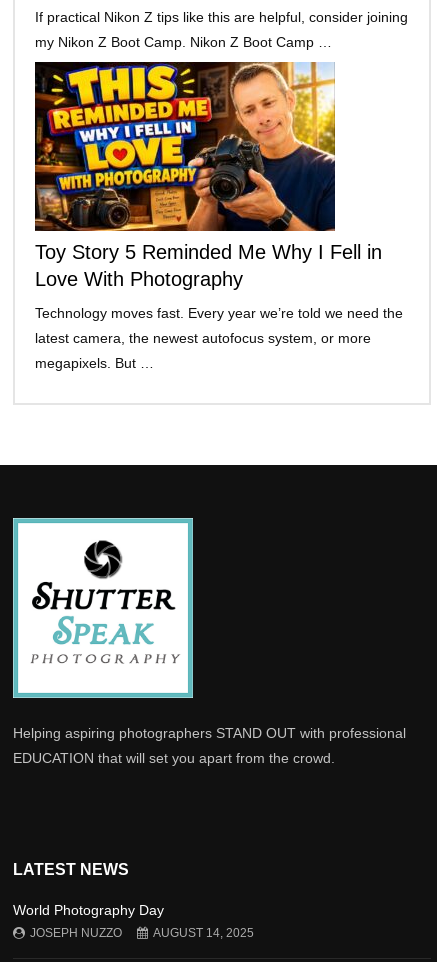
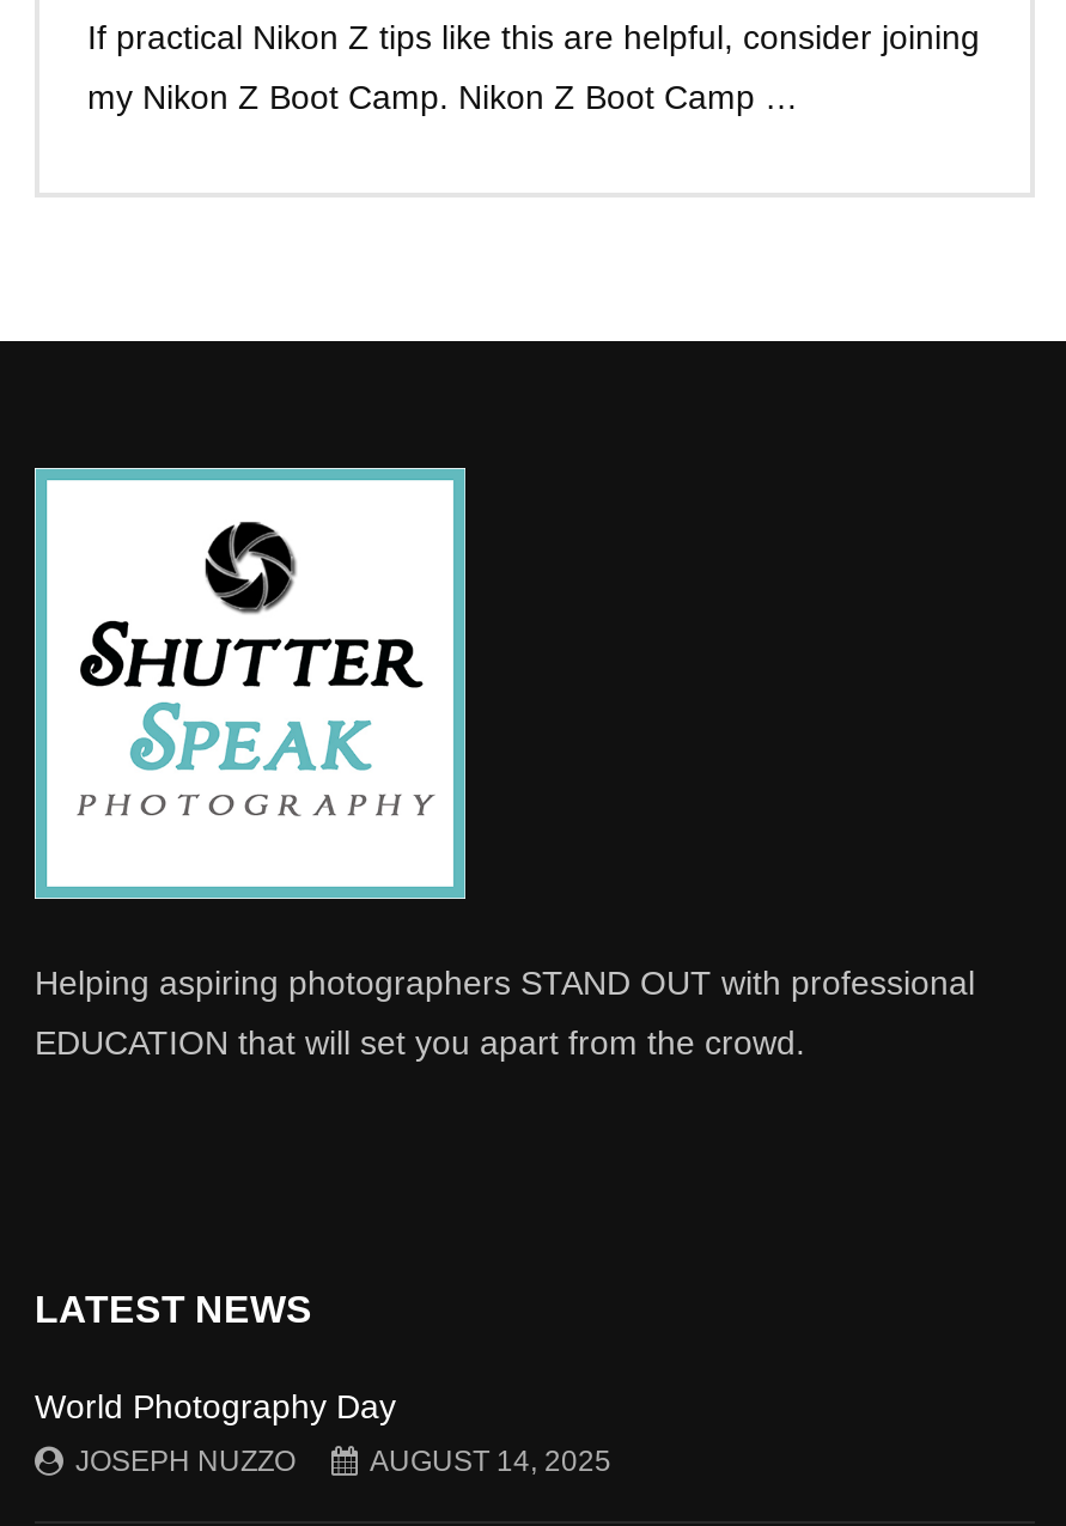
[34,61,403,371] [image] | Toy Story 5 Reminded Me Why I Fell in | Love With Photography | Technology moves fast. Every year we’re told we need the | latest camera, the newest autofocus system, or more | megapixels. But … -> none

